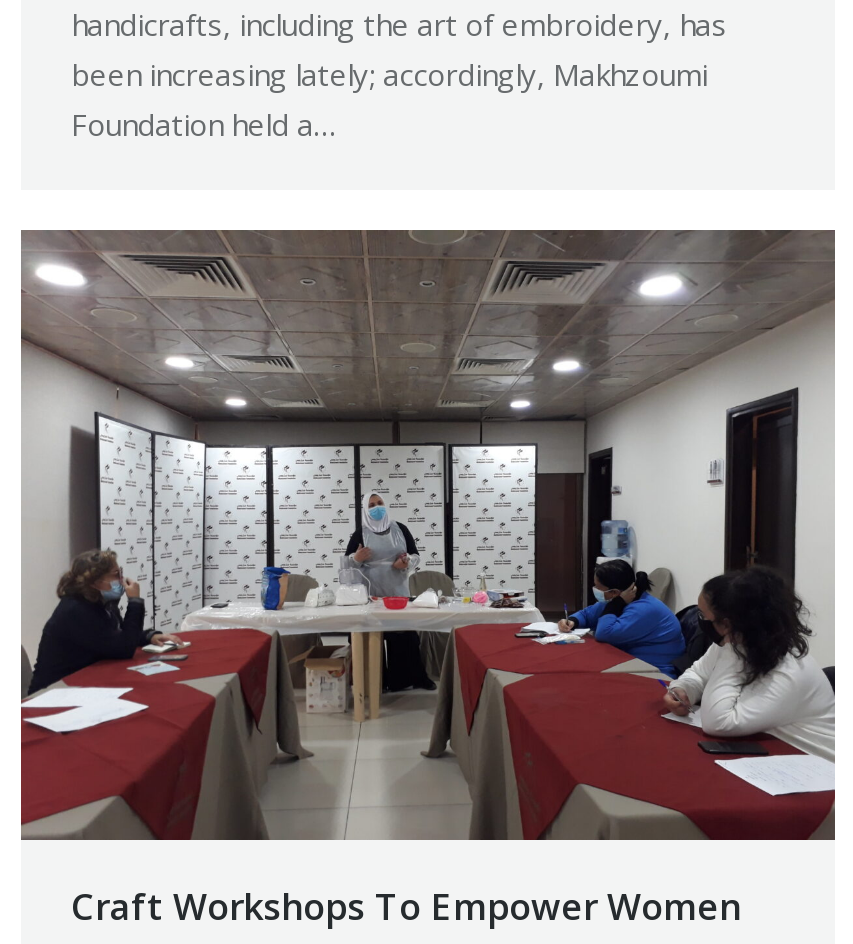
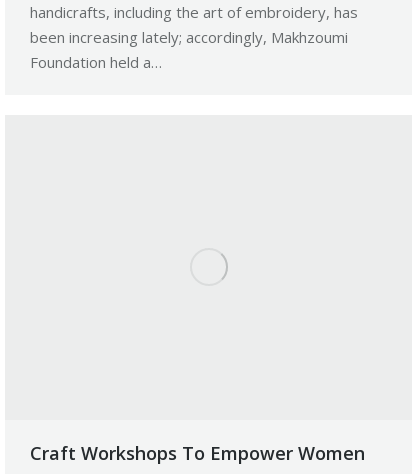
[19,228,837,842] [image] -> none

